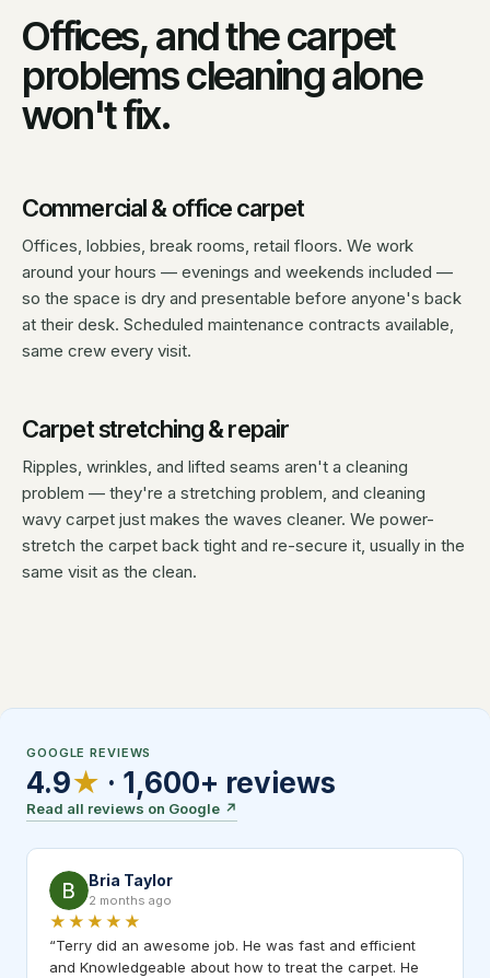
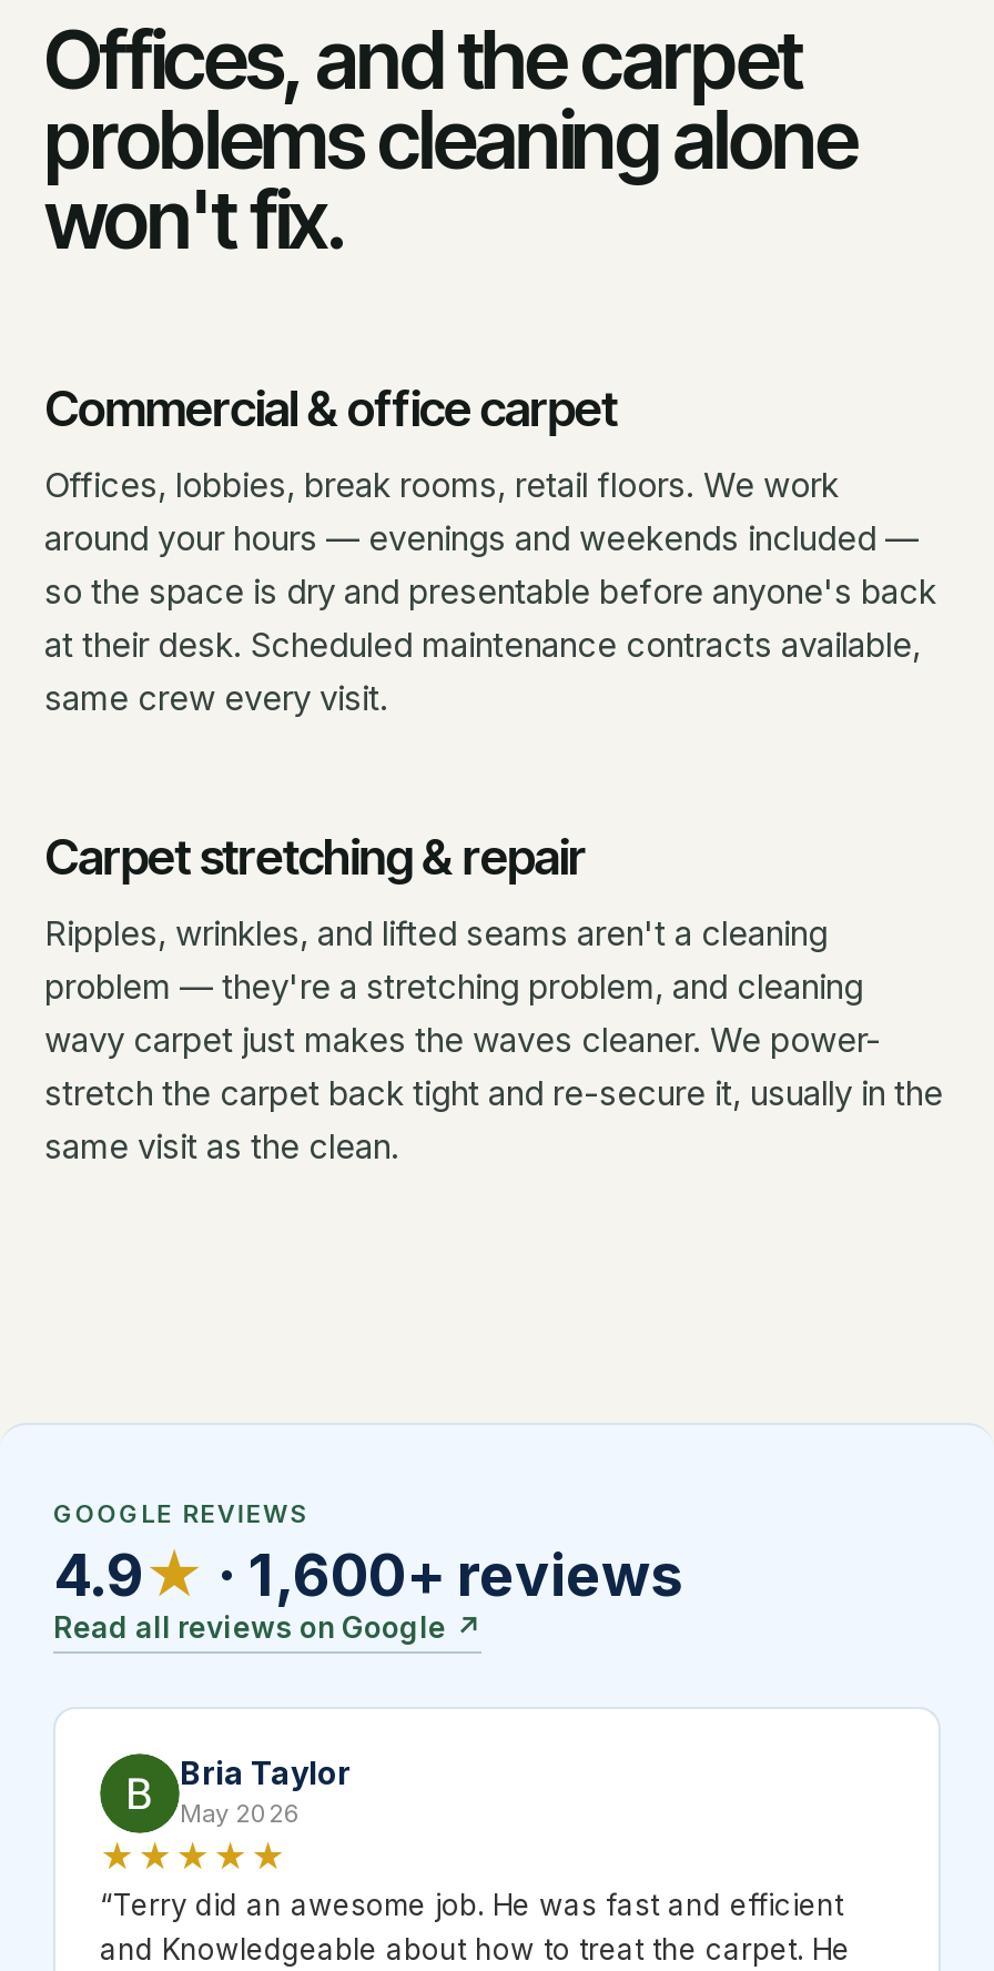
[89,893,172,908] 2 months ago -> [180,1798,302,1829] May 2026

